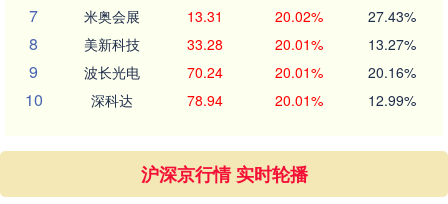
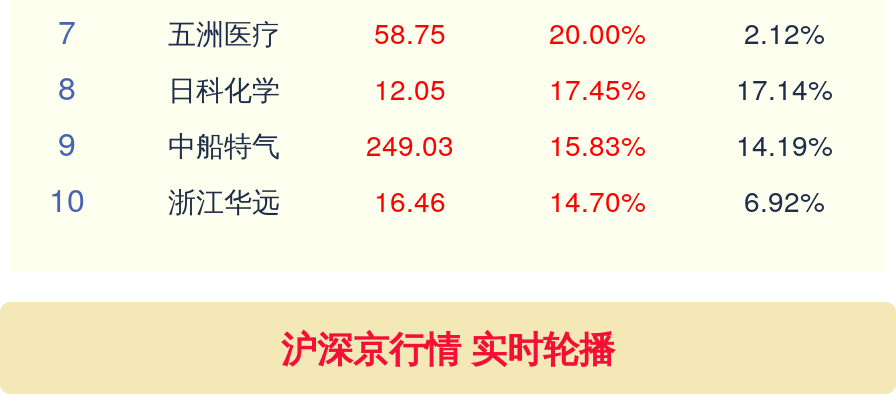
[84,6,416,26] 米奥会展 | 13.31 | 20.02% | 27.43% -> [168,12,824,52] 五洲医疗 | 58.75 | 20.00% | 2.12%
[84,34,416,54] 美新科技 | 33.28 | 20.01% | 13.27% -> [168,68,832,108] 日科化学 | 12.05 | 17.45% | 17.14%
[84,62,416,82] 波长光电 | 70.24 | 20.01% | 20.16% -> [168,124,832,164] 中船特气 | 249.03 | 15.83% | 14.19%
[91,90,416,110] 深科达 | 78.94 | 20.01% | 12.99% -> [168,180,824,220] 浙江华远 | 16.46 | 14.70% | 6.92%

